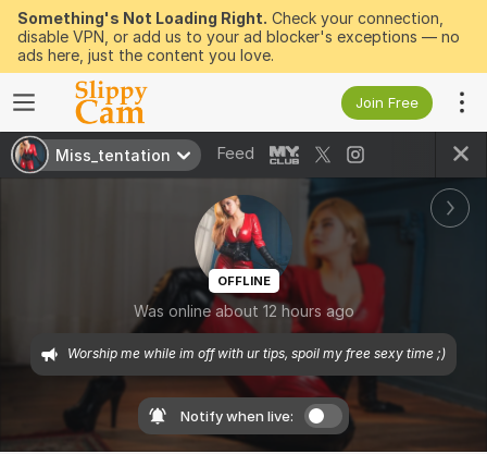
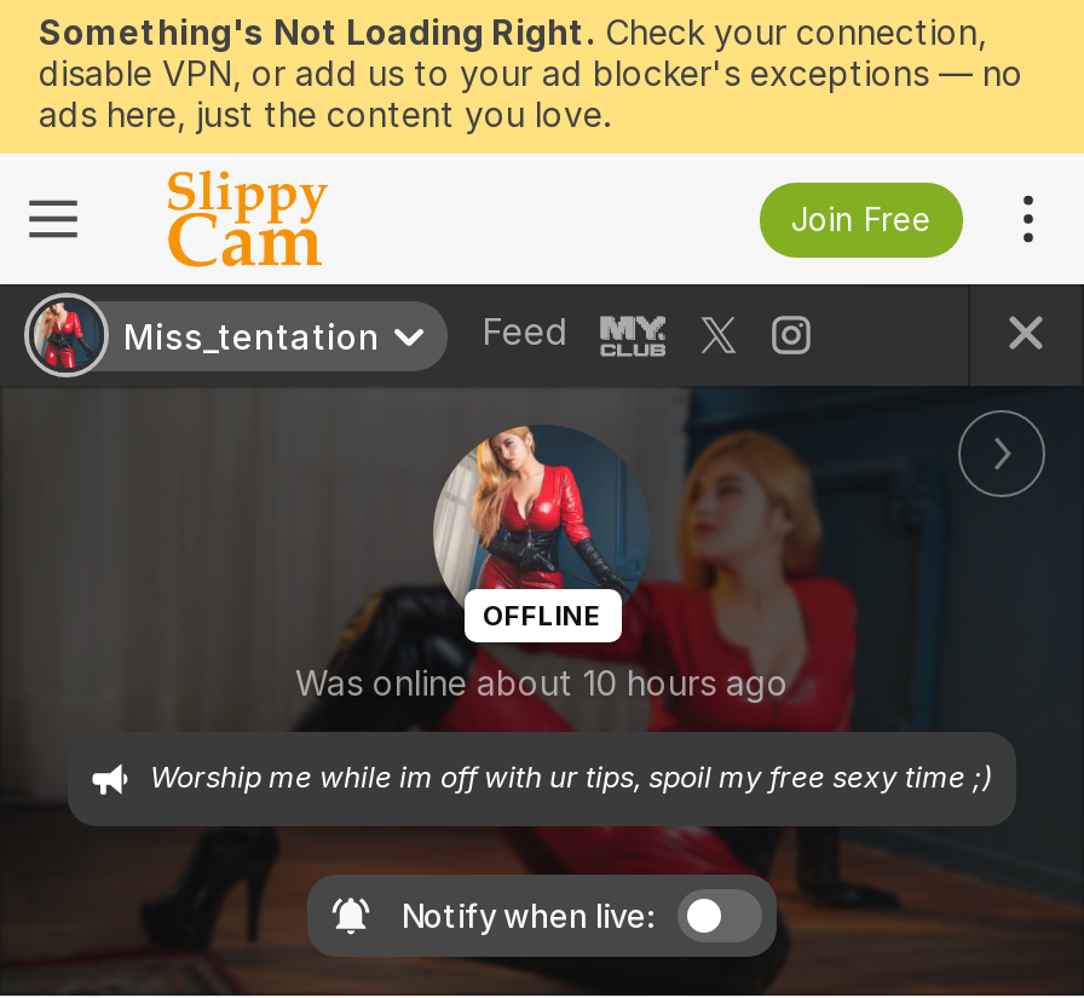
[133,302,354,321] Was online about 12 hours ago -> [295,663,789,704] Was online about 10 hours ago

